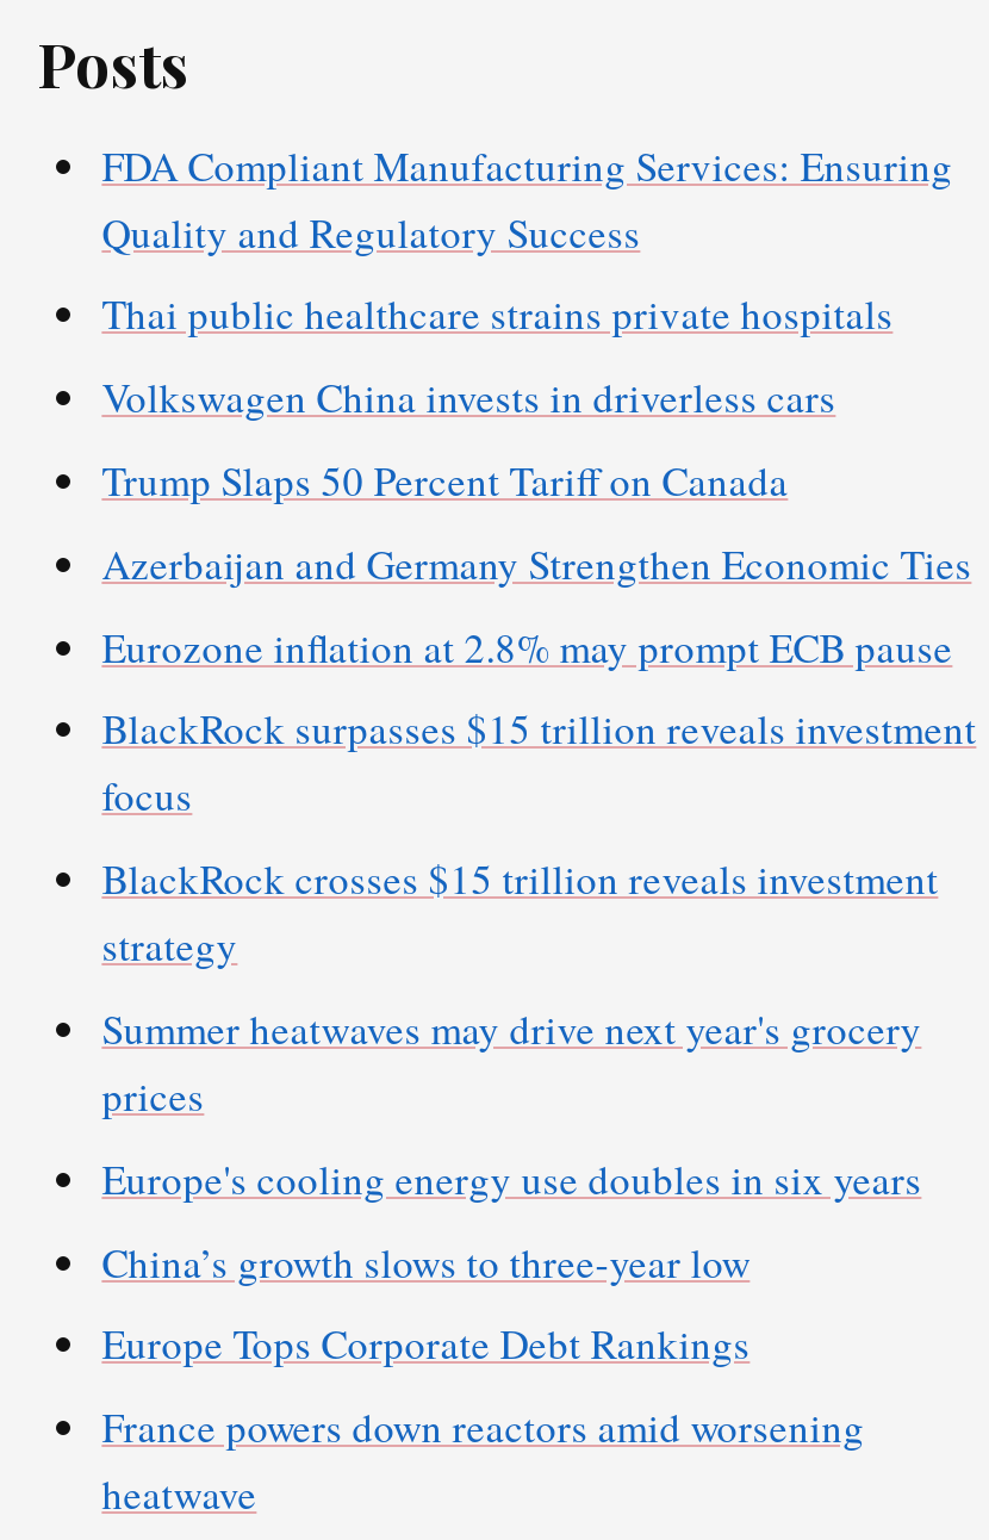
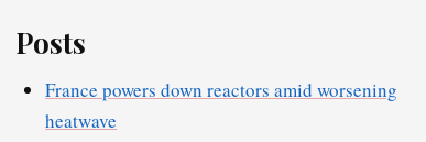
[102,137,976,1371] FDA Compliant Manufacturing Services: Ensuring | Quality and Regulatory Success | Thai public healthcare strains private hospitals | Volkswagen China invests in driverless cars | Trump Slaps 50 Percent Tariff on Canada | Azerbaijan and Germany Strengthen Economic Ties | Eurozone inflation at 2.8% may prompt ECB pause | BlackRock surpasses $15 trillion reveals investment | focus | BlackRock crosses $15 trillion reveals investment | strategy | Summer heatwaves may drive next year's grocery | prices | Europe's cooling energy use doubles in six years | China’s growth slows to three-year low | Europe Tops Corporate Debt Rankings -> none

